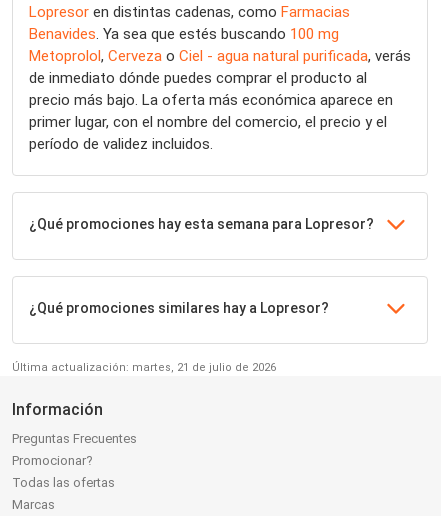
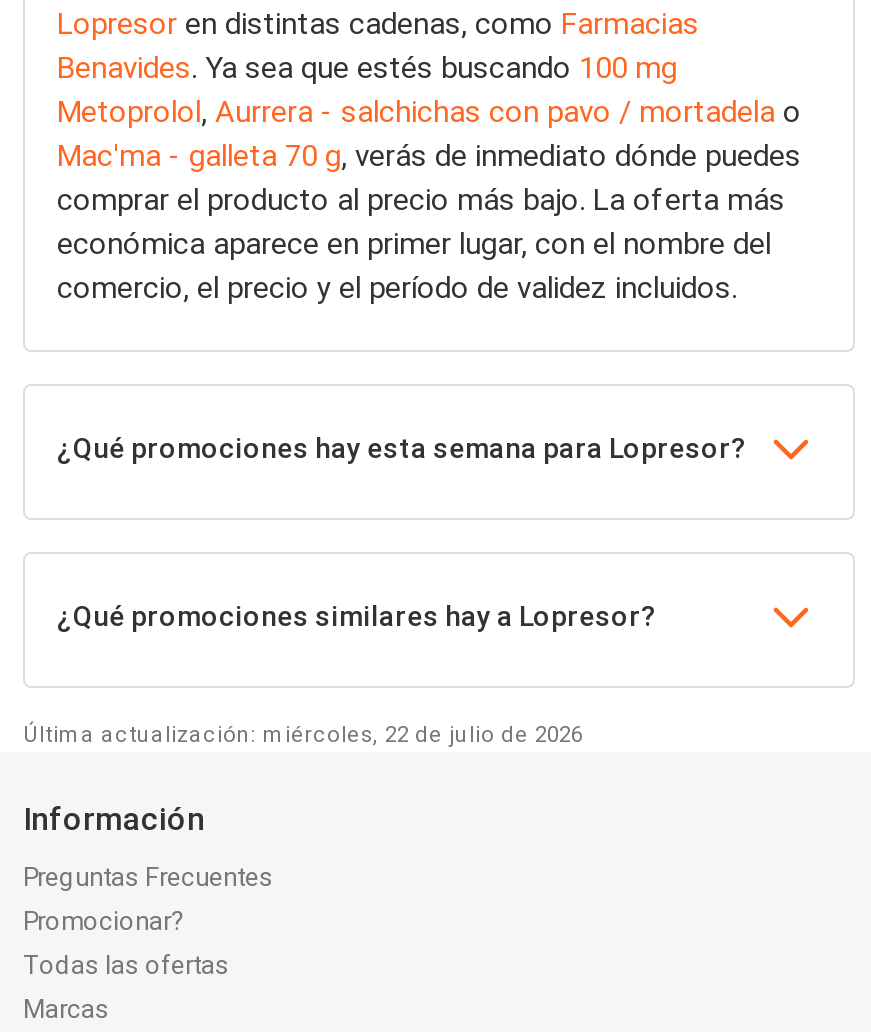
[29,47,411,153] Metoprolol, Cerveza o Ciel - agua natural purificada, verás | de inmediato dónde puedes comprar el producto al | precio más bajo. La oferta más económica aparece en | primer lugar, con el nombre del comercio, el precio y el | período de validez incluidos. -> [57,94,801,306] Metoprolol, Aurrera - salchichas con pavo / mortadela o | Mac'ma - galleta 70 g, verás de inmediato dónde puedes | comprar el producto al precio más bajo. La oferta más | económica aparece en primer lugar, con el nombre del | comercio, el precio y el período de validez incluidos.
[12,361,276,374] Última actualización: martes, 21 de julio de 2026 -> [23,722,583,748] Última actualización: miércoles, 22 de julio de 2026

